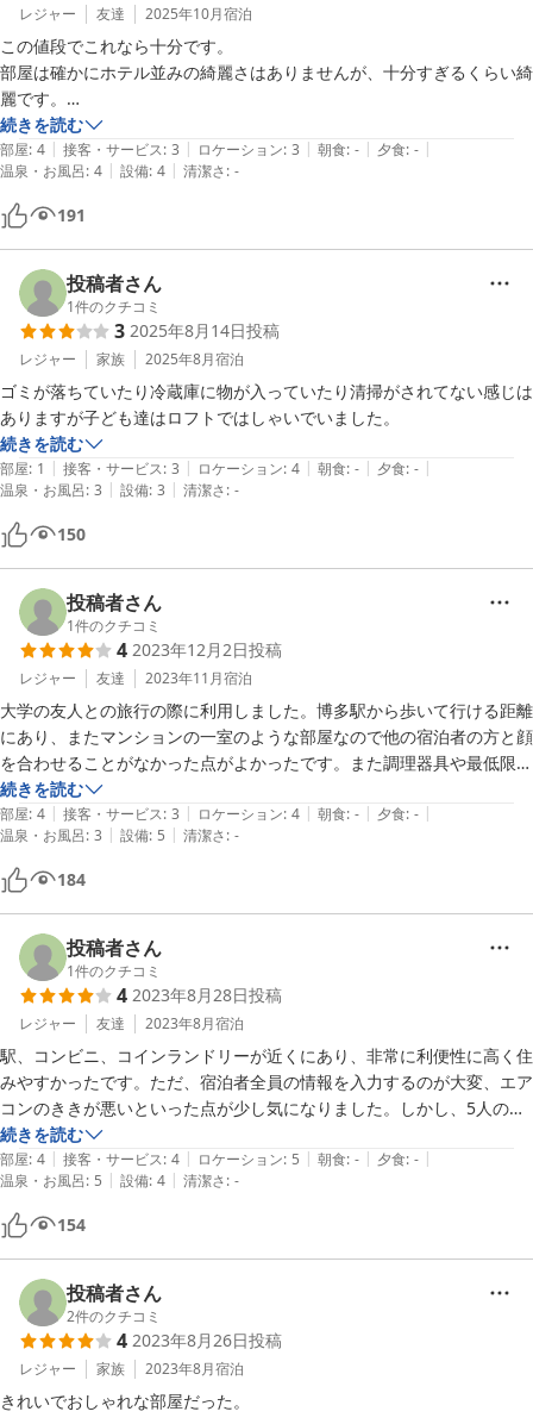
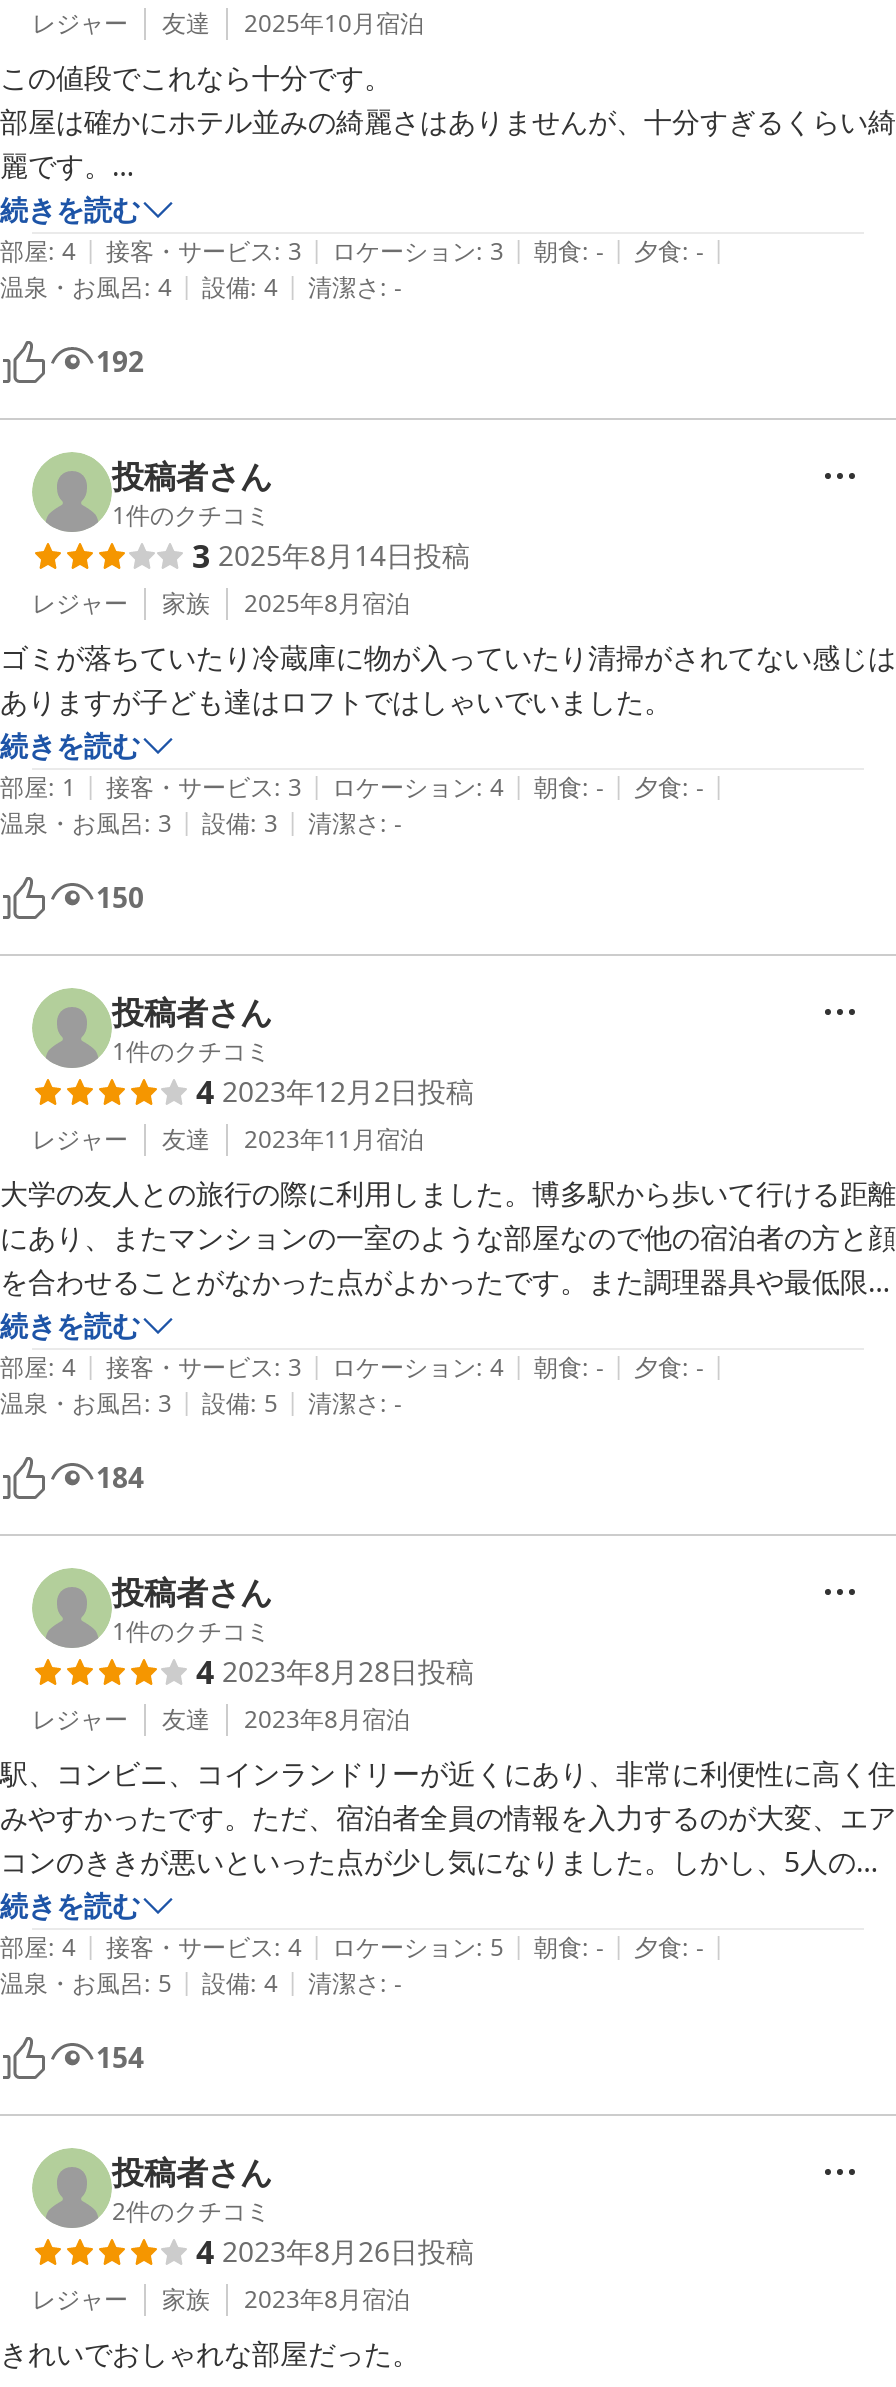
[57,204,86,226] 191 -> [96,342,144,380] 192

